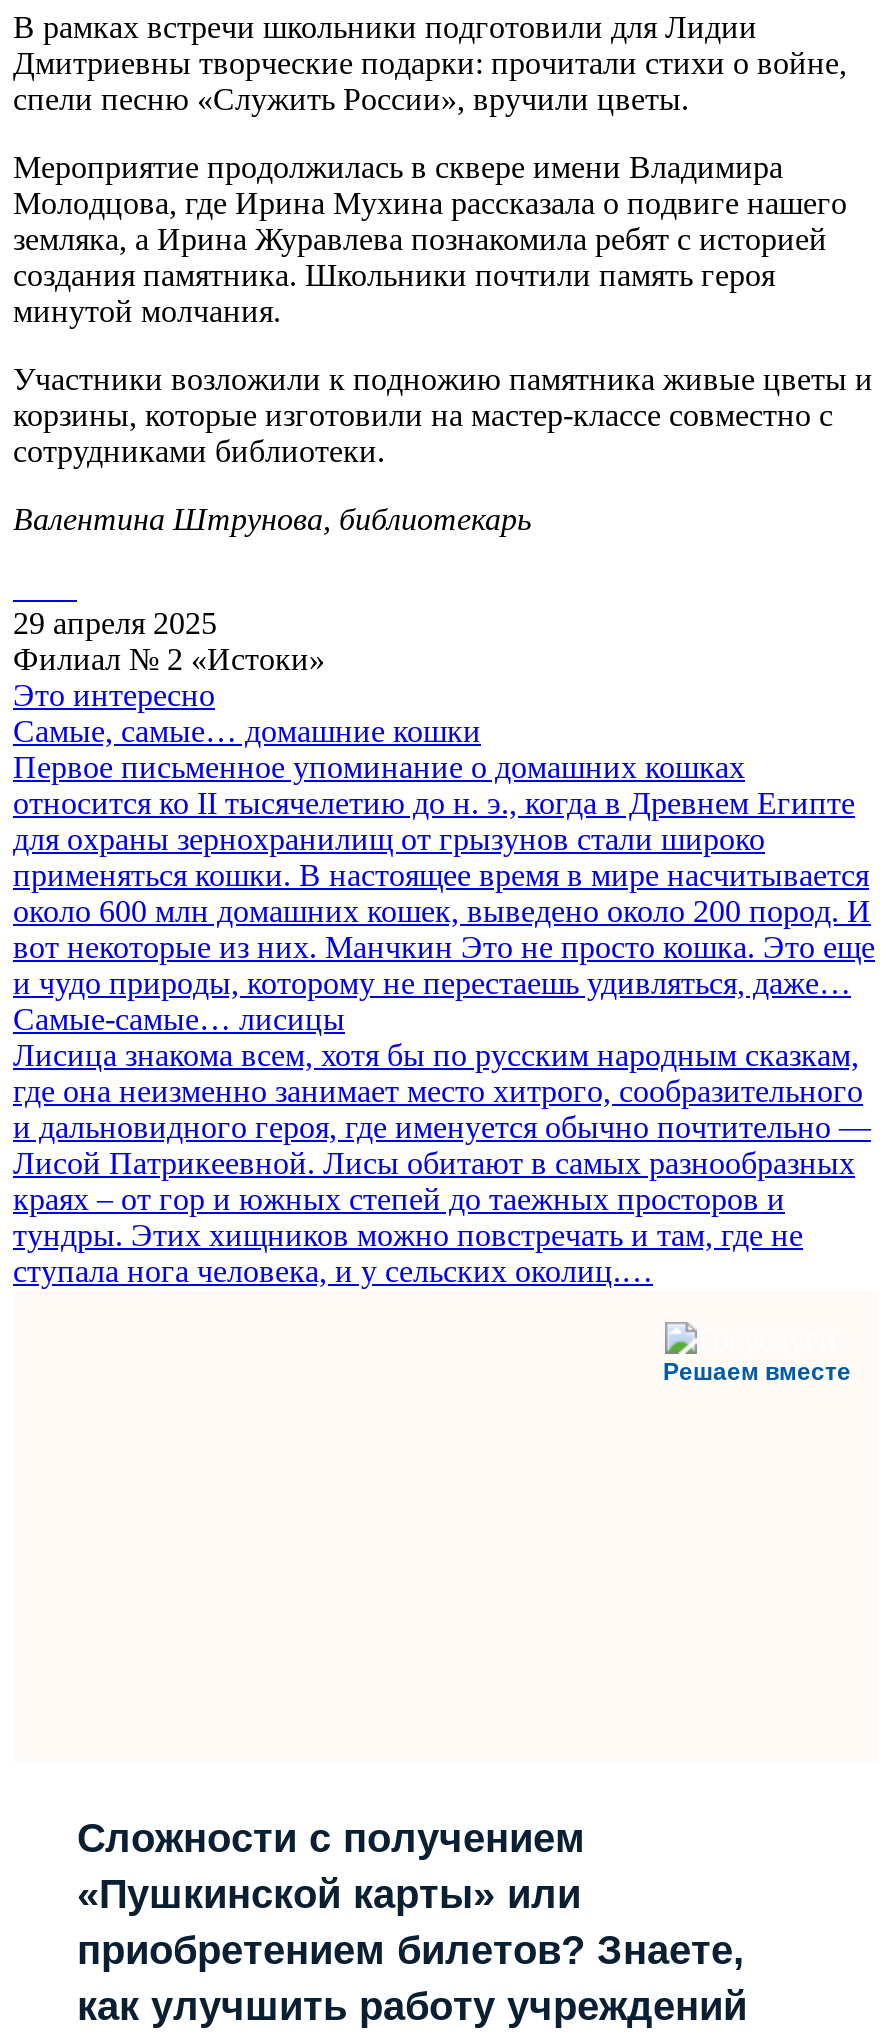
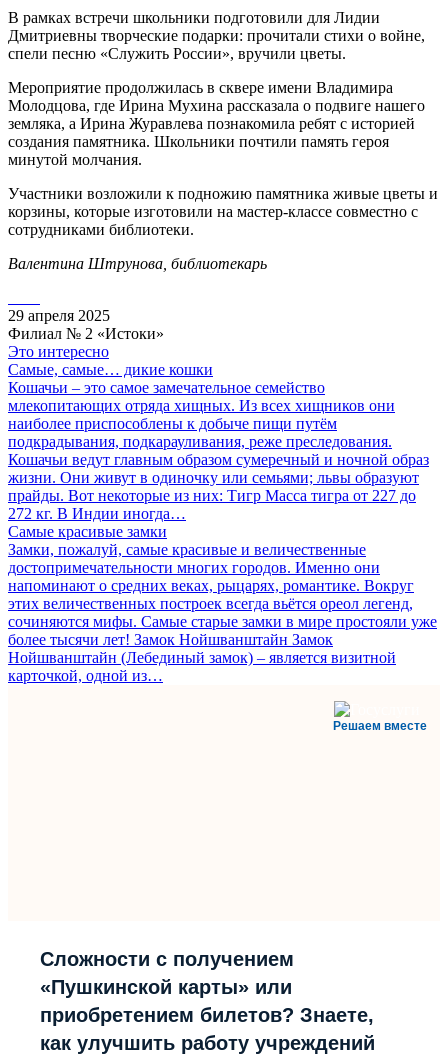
[13,714,875,1288] Самые, самые… домашние кошки | Первое письменное упоминание о домашних кошках | относится ко II тысячелетию до н. э., когда в Древнем Египте | для охраны зернохранилищ от грызунов стали широко | применяться кошки. В настоящее время в мире насчитывается | около 600 млн домашних кошек, выведено около 200 пород. И | вот некоторые из них. Манчкин Это не просто кошка. Это еще | и чудо природы, которому не перестаешь удивляться, даже… | Самые-самые… лисицы | Лисица знакома всем, хотя бы по русским народным сказкам, | где она неизменно занимает место хитрого, сообразительного | и дальновидного героя, где именуется обычно почтительно — | Лисой Патрикеевной. Лисы обитают в самых разнообразных | краях – от гор и южных степей до таежных просторов и | тундры. Этих хищников можно повстречать и там, где не | ступала нога человека, и у сельских околиц.… -> [8,361,437,684] Самые, самые… дикие кошки | Кошачьи – это самое замечательное семейство | млекопитающих отряда хищных. Из всех хищников они | наиболее приспособлены к добыче пищи путём | подкрадывания, подкарауливания, реже преследования. | Кошачьи ведут главным образом сумеречный и ночной образ | жизни. Они живут в одиночку или семьями; львы образуют | прайды. Вот некоторые из них: Тигр Масса тигра от 227 до | 272 кг. В Индии иногда… | Самые красивые замки | Замки, пожалуй, самые красивые и величественные | достопримечательности многих городов. Именно они | напоминают о средних веках, рыцарях, романтике. Вокруг | этих величественных построек всегда вьётся ореол легенд, | сочиняются мифы. Самые старые замки в мире простояли уже | более тысячи лет! Замок Нойшванштайн Замок | Нойшванштайн (Лебединый замок) – является визитной | карточкой, одной из…

